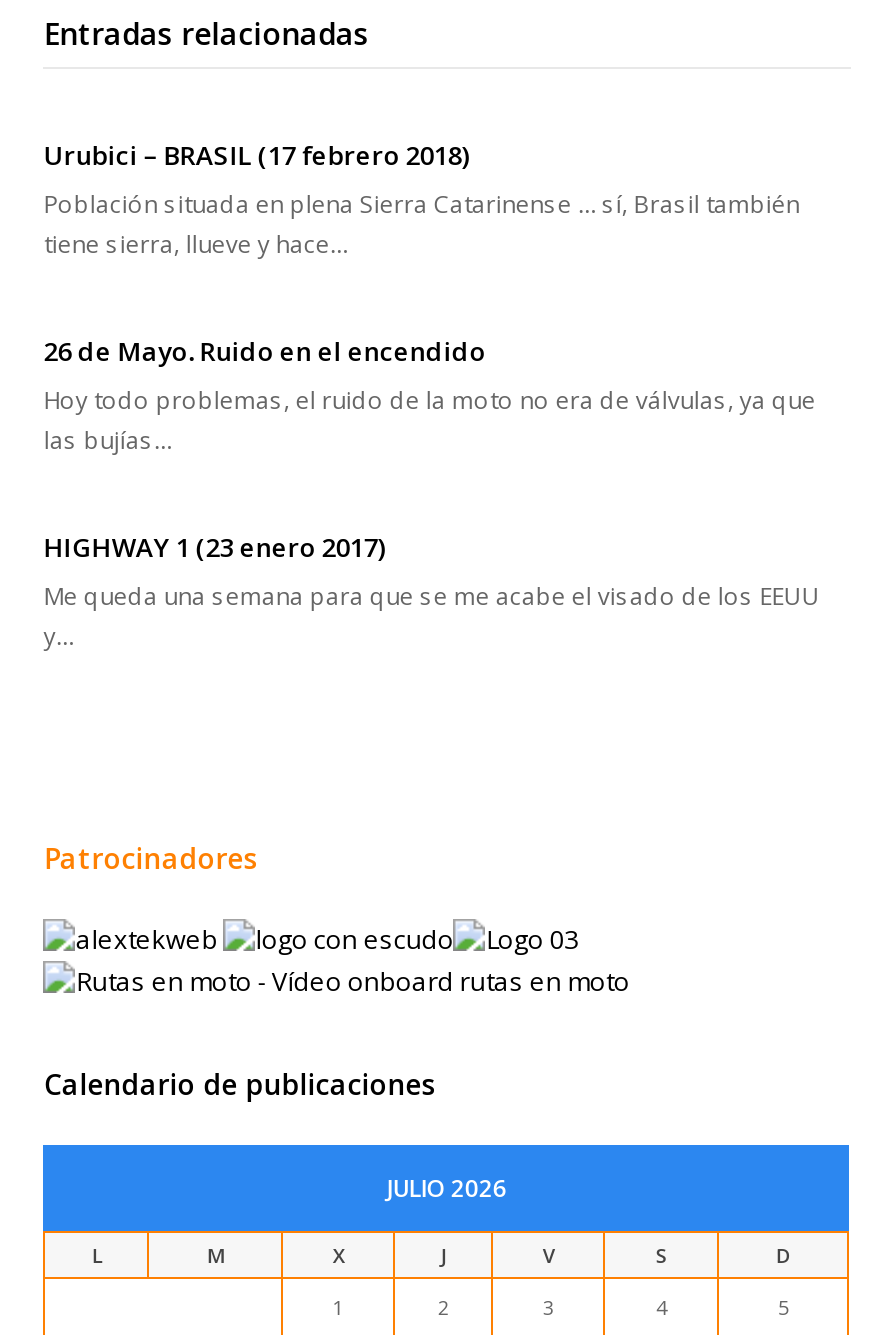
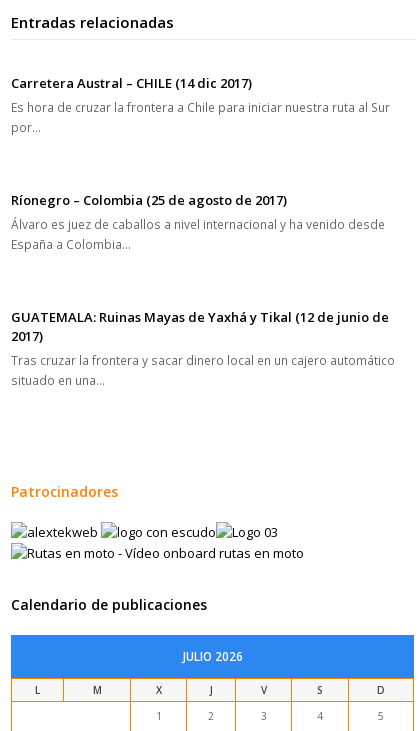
[44,137,800,261] Urubici – BRASIL (17 febrero 2018) | Población situada en plena Sierra Catarinense … sí, Brasil también | tiene sierra, llueve y hace… -> [11,74,390,136] Carretera Austral – CHILE (14 dic 2017) | Es hora de cruzar la frontera a Chile para iniciar nuestra ruta al Sur | por…
[44,333,816,457] 26 de Mayo. Ruido en el encendido | Hoy todo problemas, el ruido de la moto no era de válvulas, ya que | las bujías… -> [11,191,385,253] Ríonegro – Colombia (25 de agosto de 2017) | Álvaro es juez de caballos a nivel internacional y ha venido desde | España a Colombia…
[44,529,820,653] HIGHWAY 1 (23 enero 2017) | Me queda una semana para que se me acabe el visado de los EEUU | y… -> [11,308,395,389] GUATEMALA: Ruinas Mayas de Yaxhá y Tikal (12 de junio de | 2017) | Tras cruzar la frontera y sacar dinero local en un cajero automático | situado en una…

